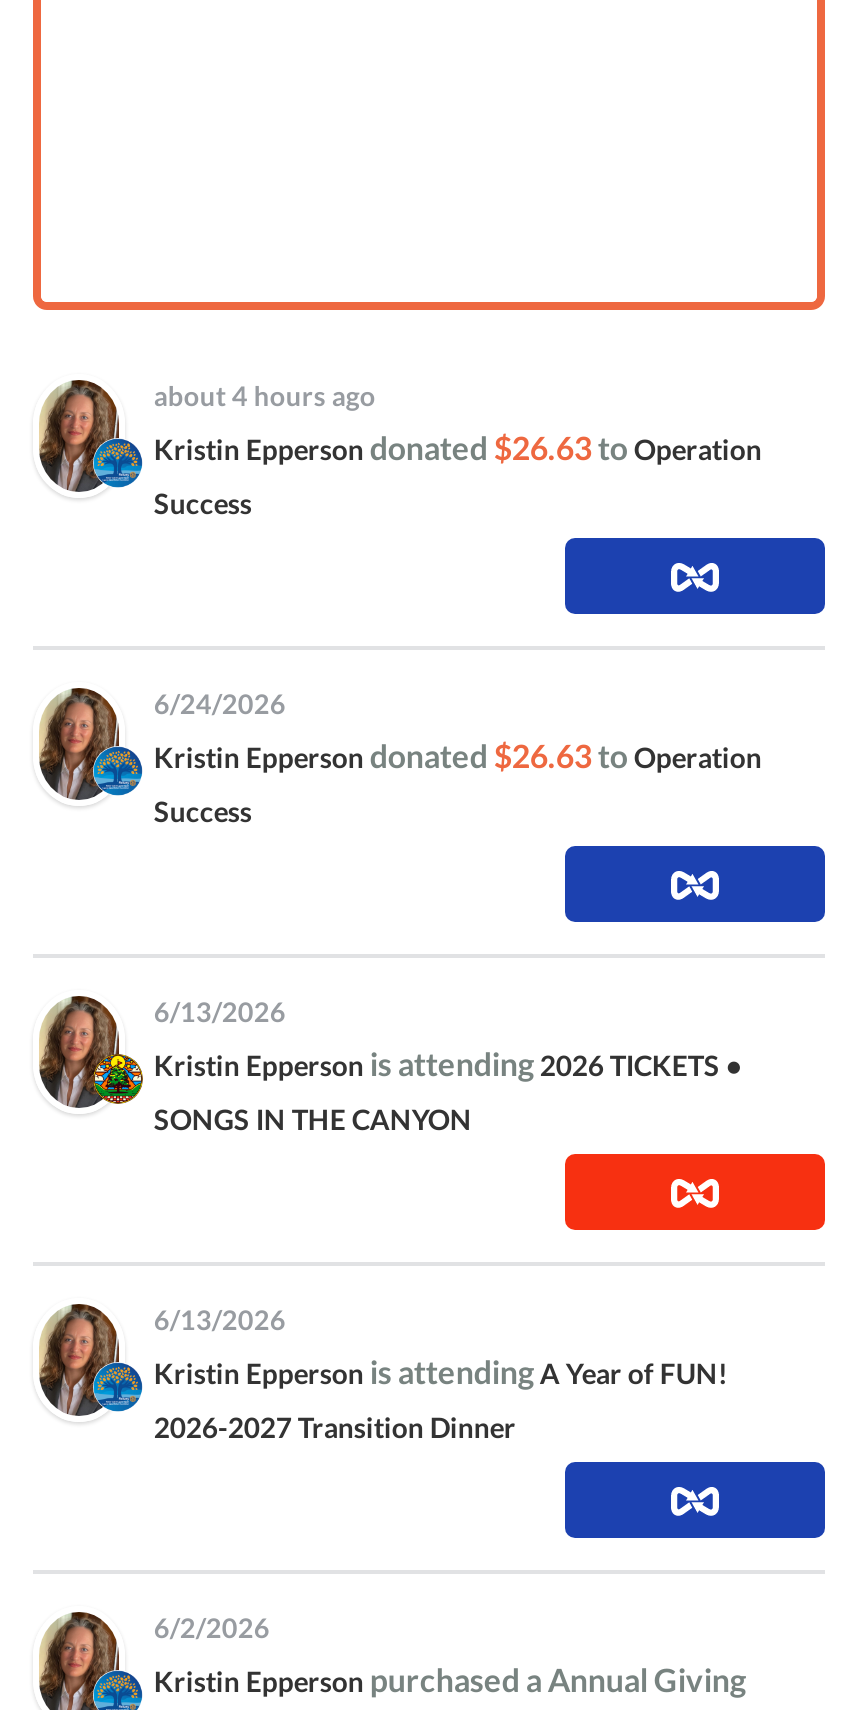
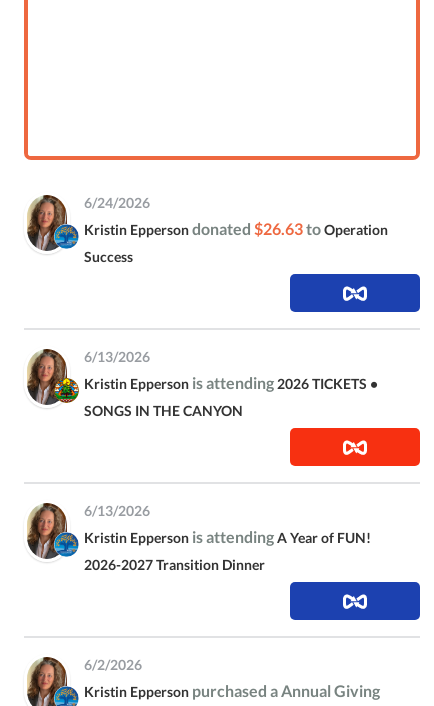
[154,380,762,520] about 4 hours ago | Kristin Epperson donated $26.63 to Operation | Success -> none

